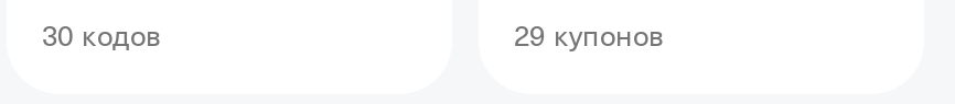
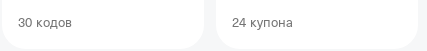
[514,20,664,53] 29 купонов -> [232,15,293,30] 24 купонa

